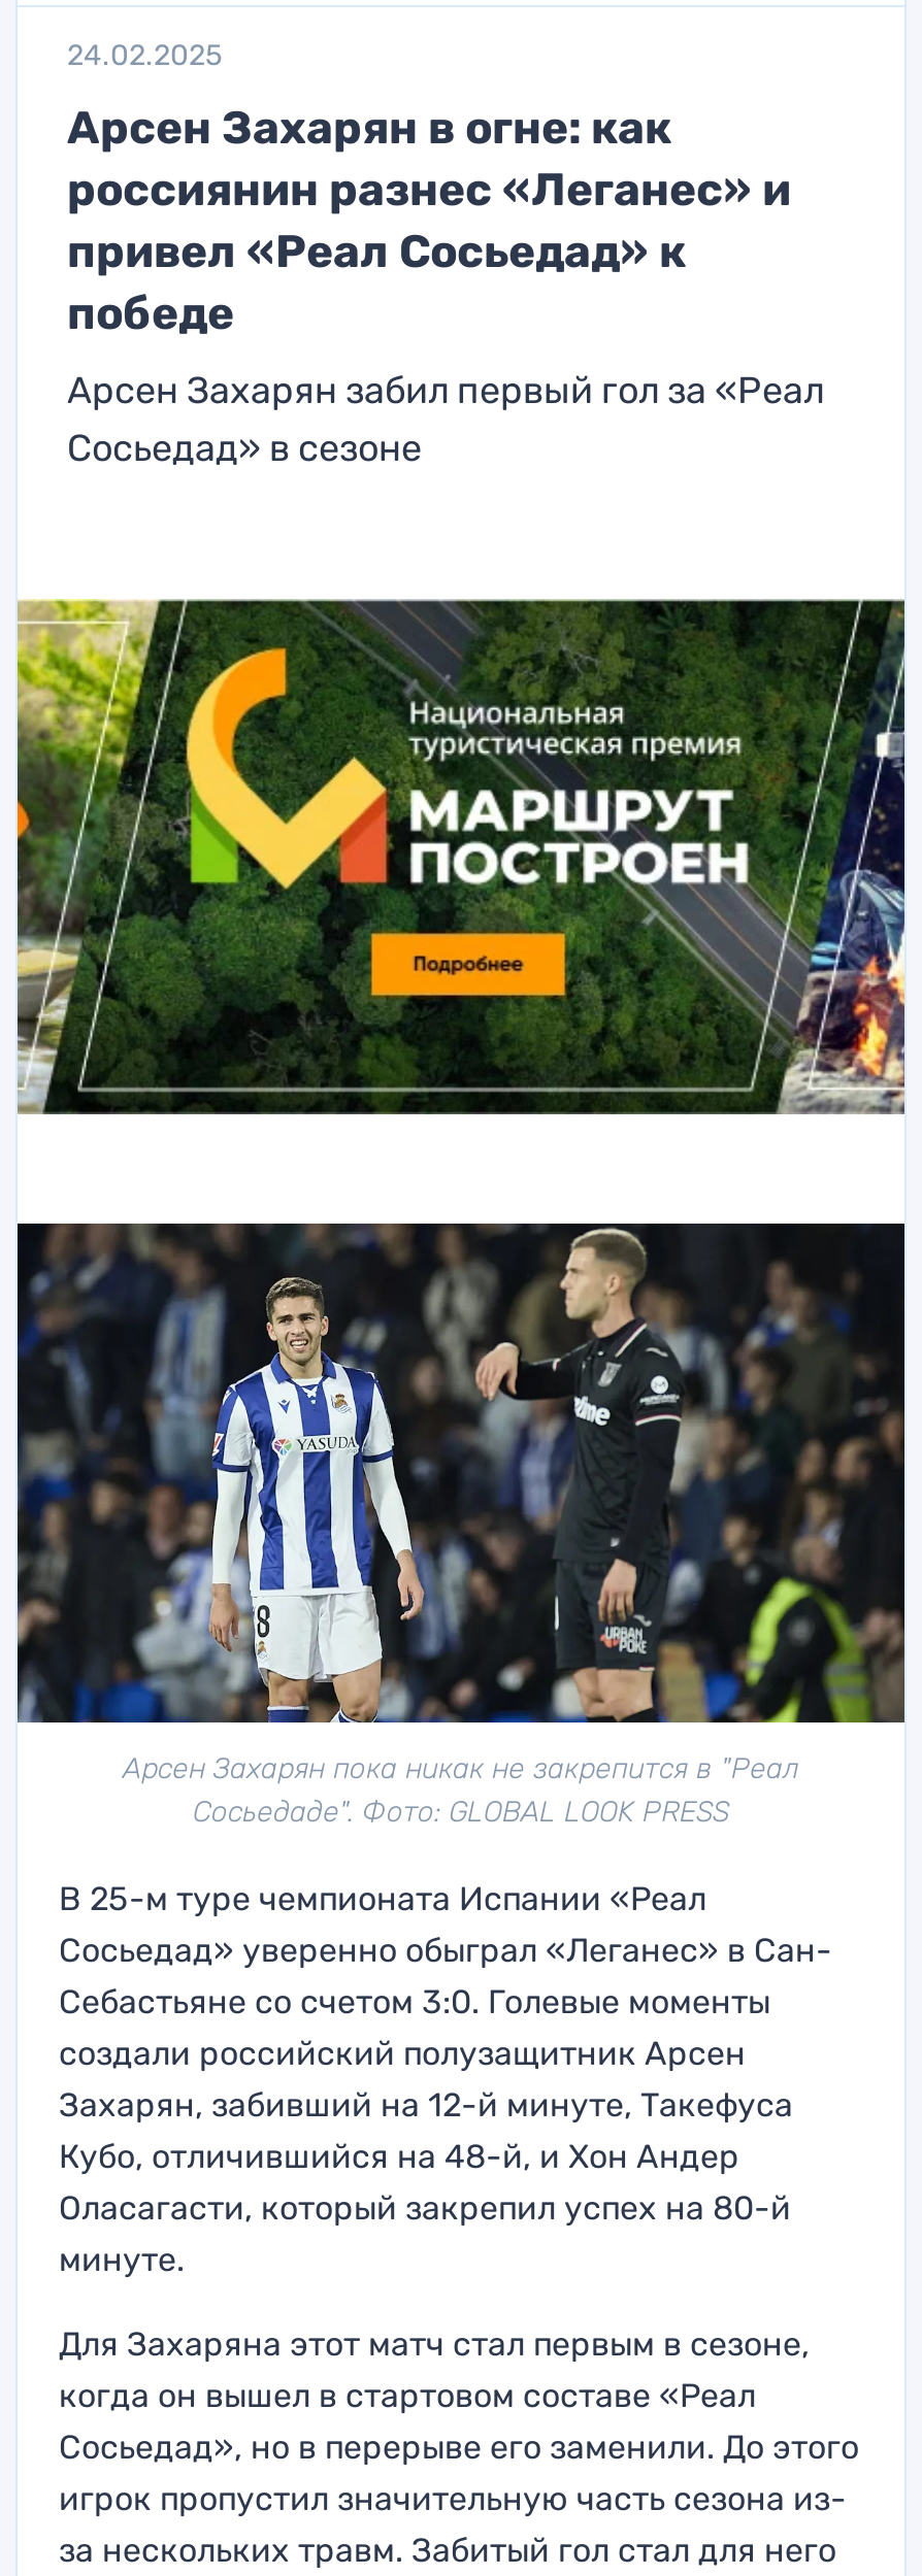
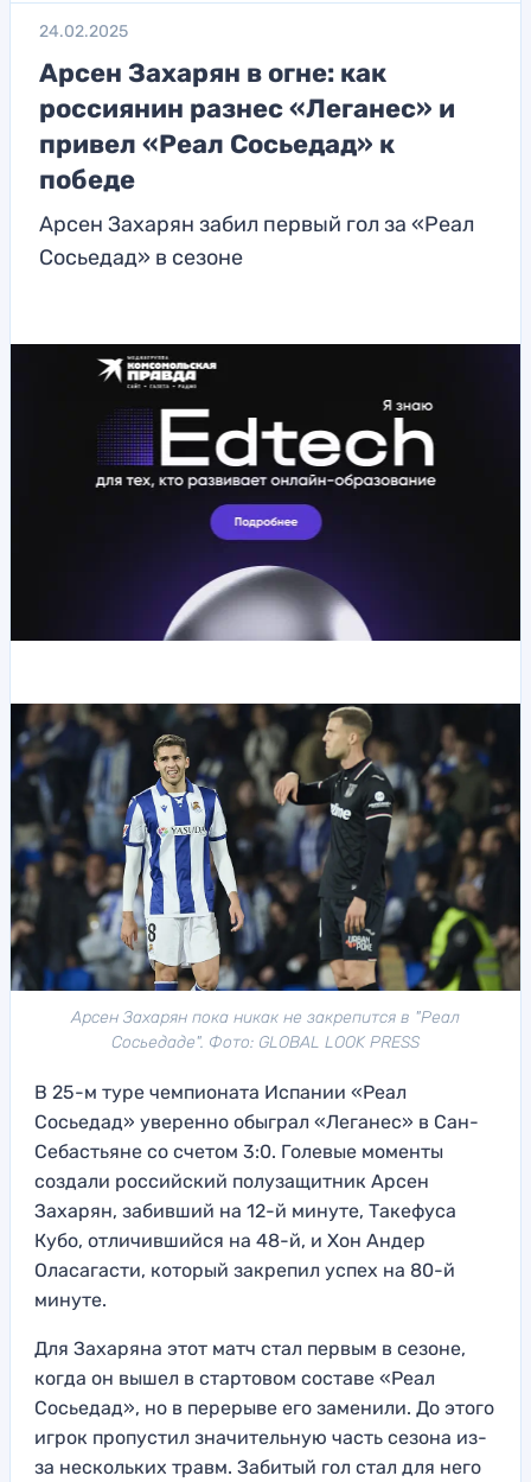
[15,599,907,1116] [image] -> [9,343,522,642] [image]

